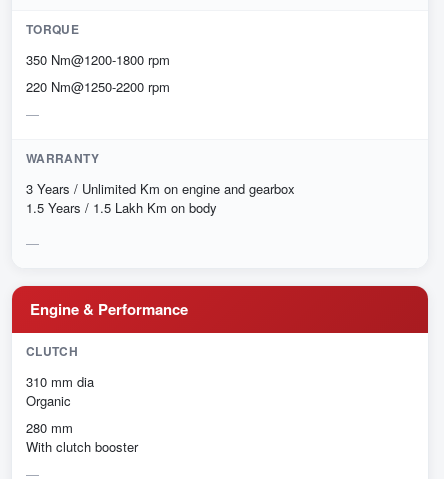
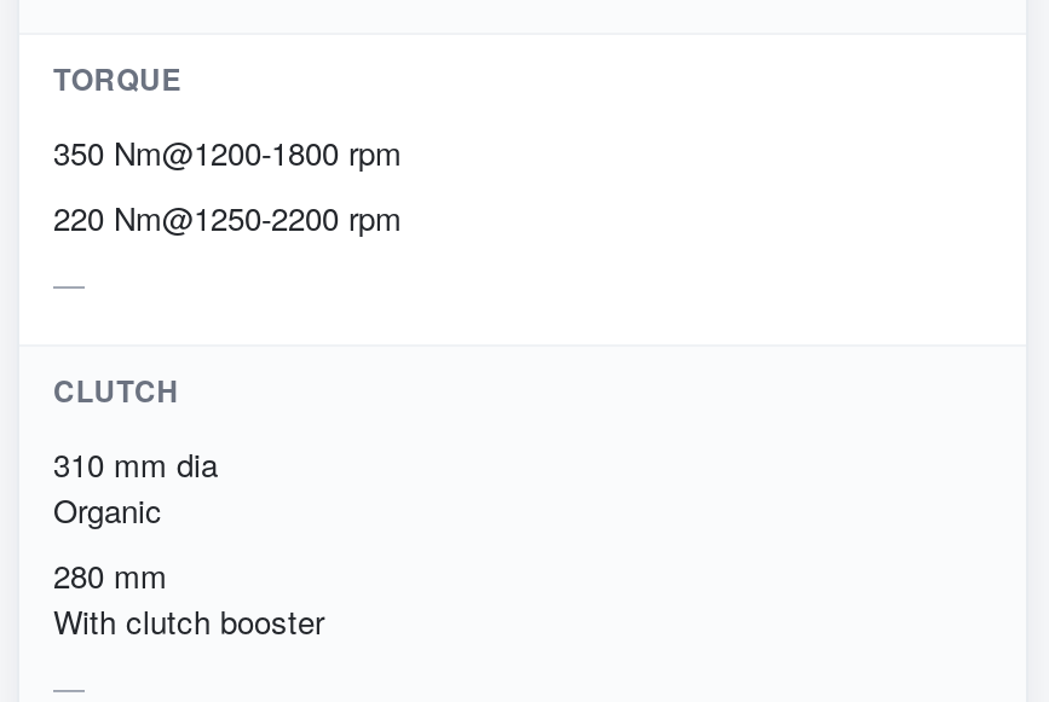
[26,149,295,217] WARRANTY | 3 Years / Unlimited Km on engine and gearbox | 1.5 Years / 1.5 Lakh Km on body -> none
[30,298,188,320] Engine & Performance -> none

